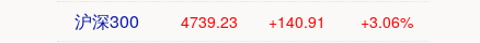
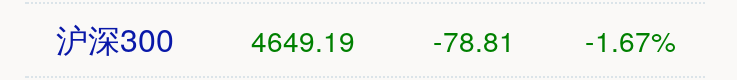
[181,11,238,33] 4739.23 -> [251,21,355,61] 4649.19
[268,11,325,33] +140.91 -> [433,21,515,61] -78.81
[361,11,413,33] +3.06% -> [585,21,675,61] -1.67%

